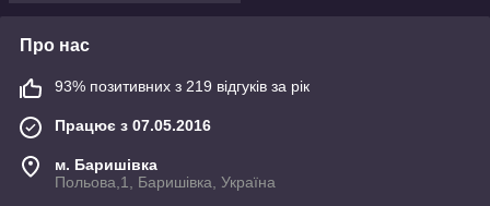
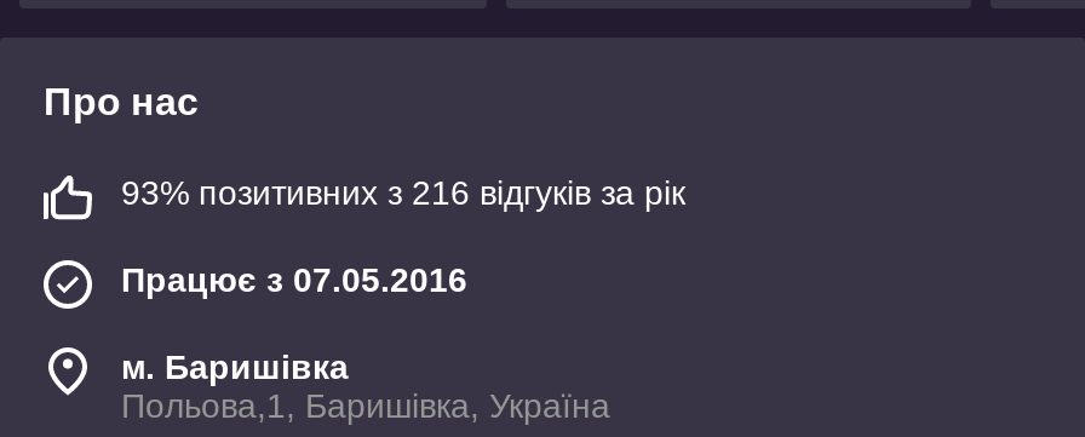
[55,77,310,95] 93% позитивних з 219 відгуків за рік -> [121,173,685,211] 93% позитивних з 216 відгуків за рік

